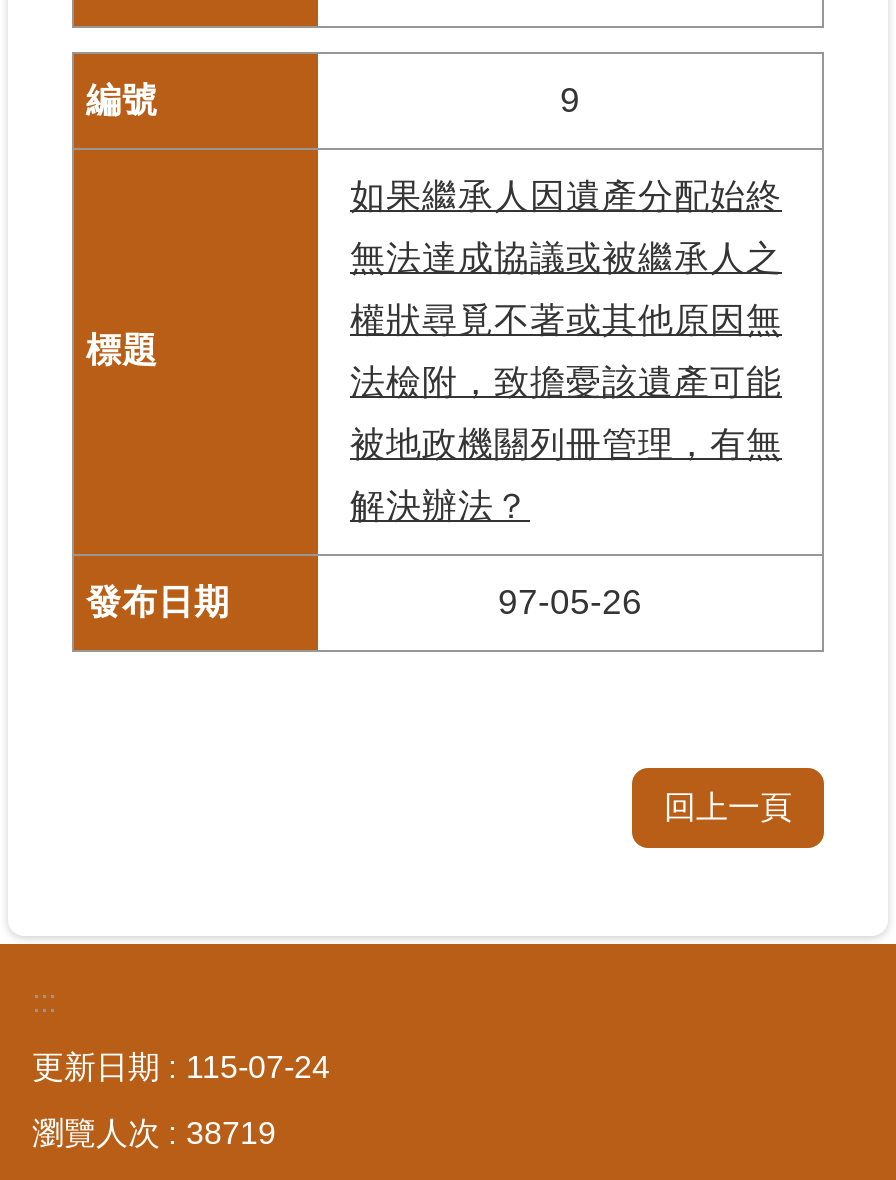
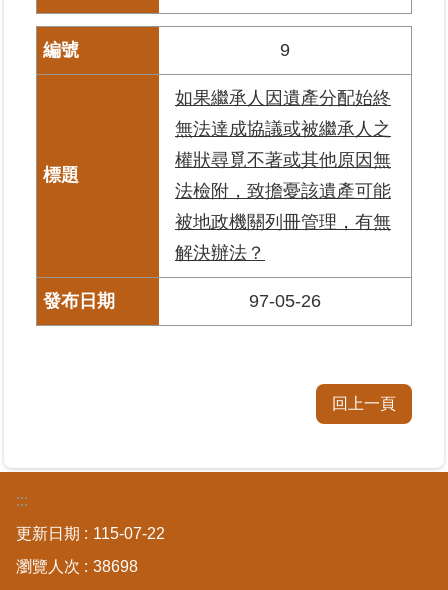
[186,1049,330,1083] 115-07-24 -> [93,525,165,542] 115-07-22
[186,1115,276,1149] 38719 -> [93,558,138,575] 38698

